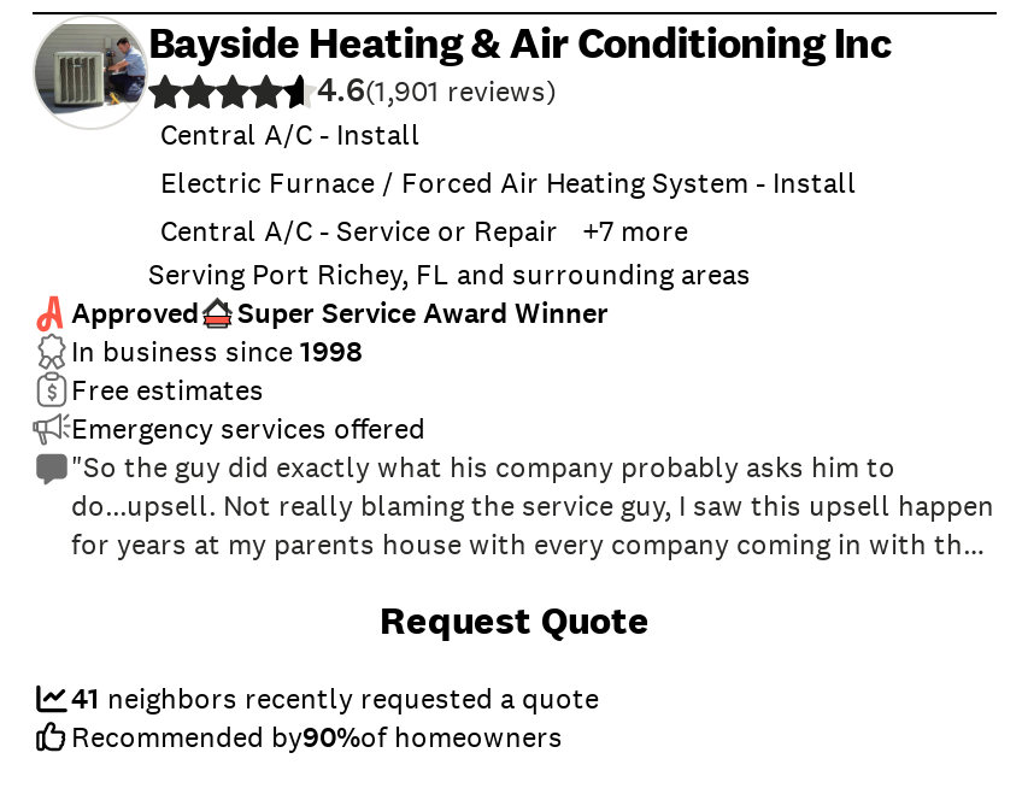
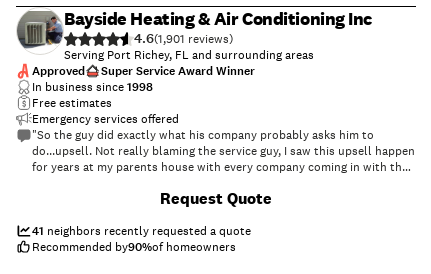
[160,116,857,251] Central A/C - Install | Electric Furnace / Forced Air Heating System - Install | Central A/C - Service or Repair | +7 more -> none

